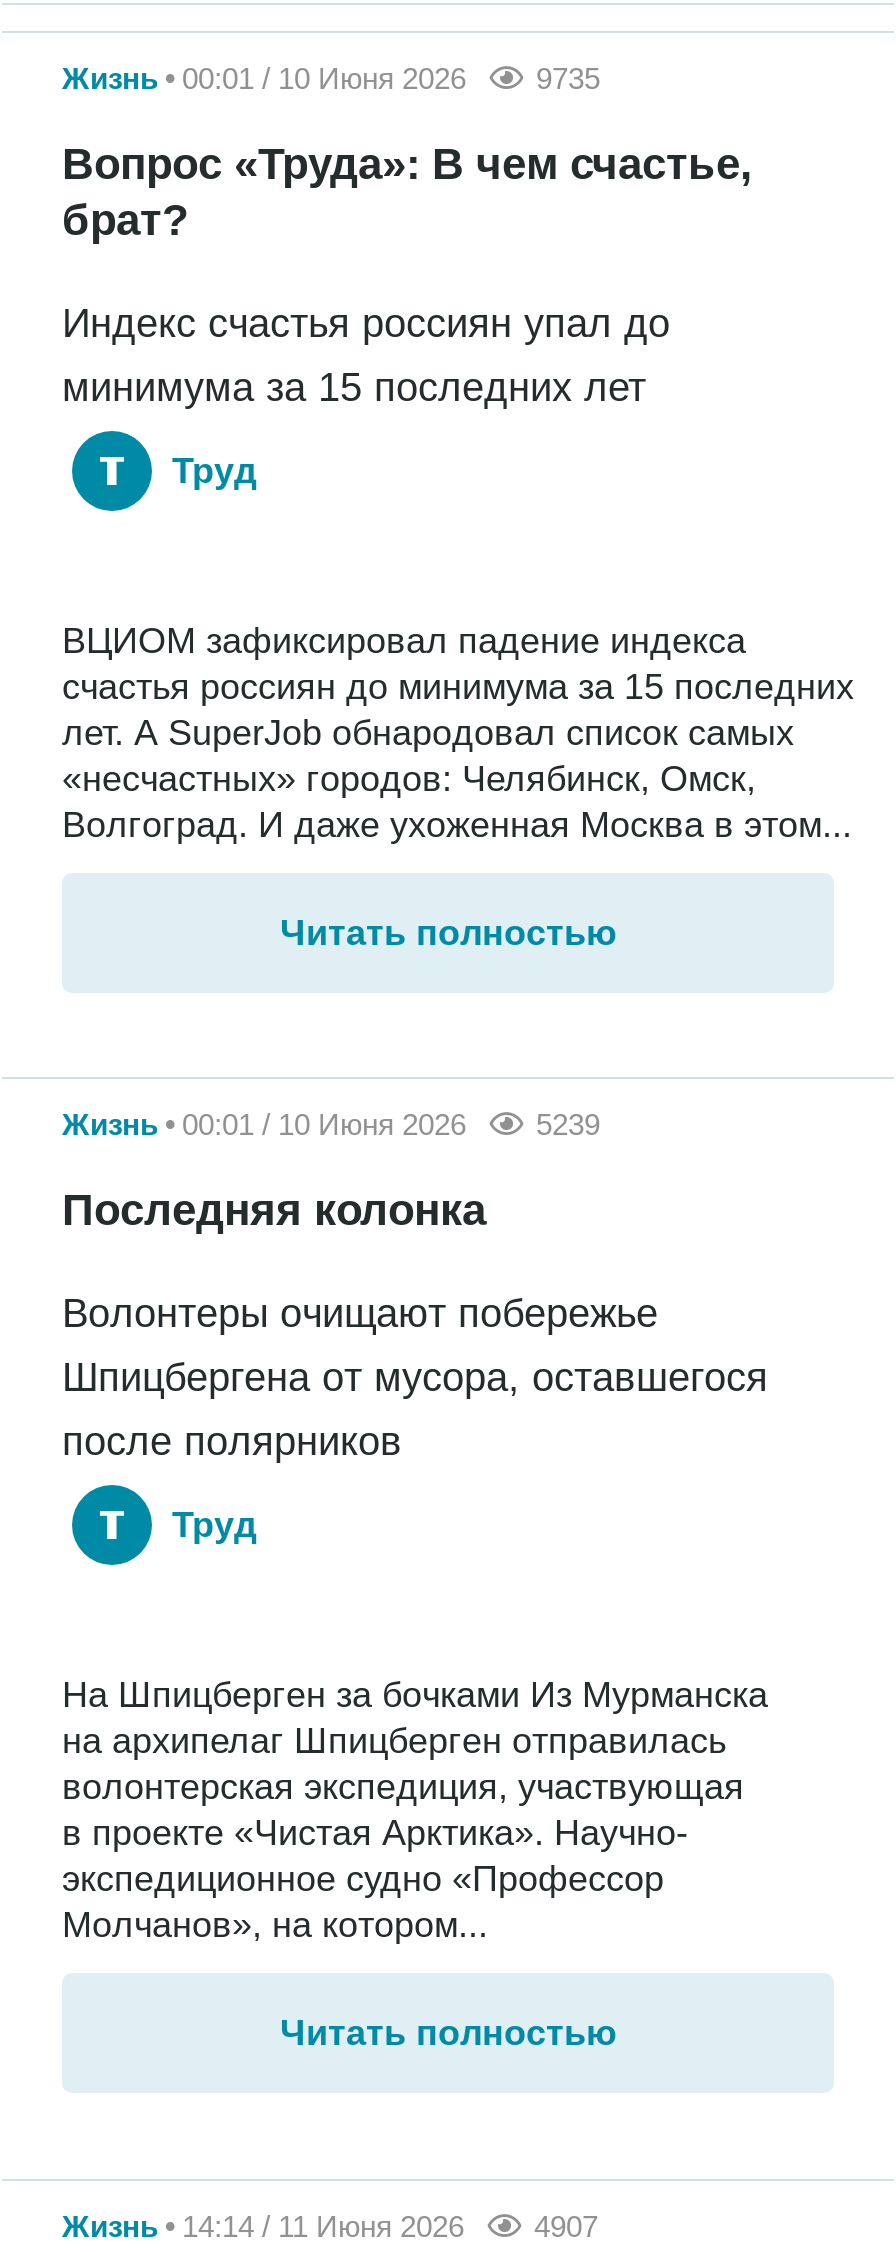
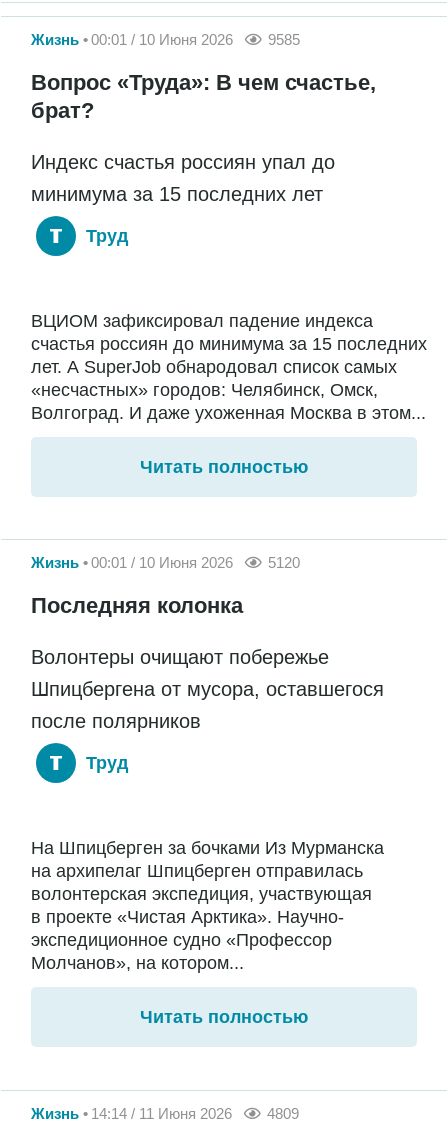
[536,61,600,95] 9735 -> [268,31,300,48] 9585
[536,1108,600,1142] 5239 -> [268,554,300,571] 5120
[534,2208,598,2242] 4907 -> [267,1105,299,1122] 4809

